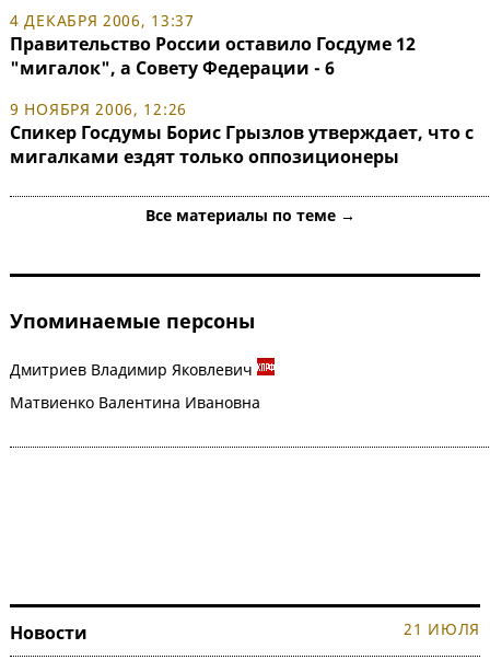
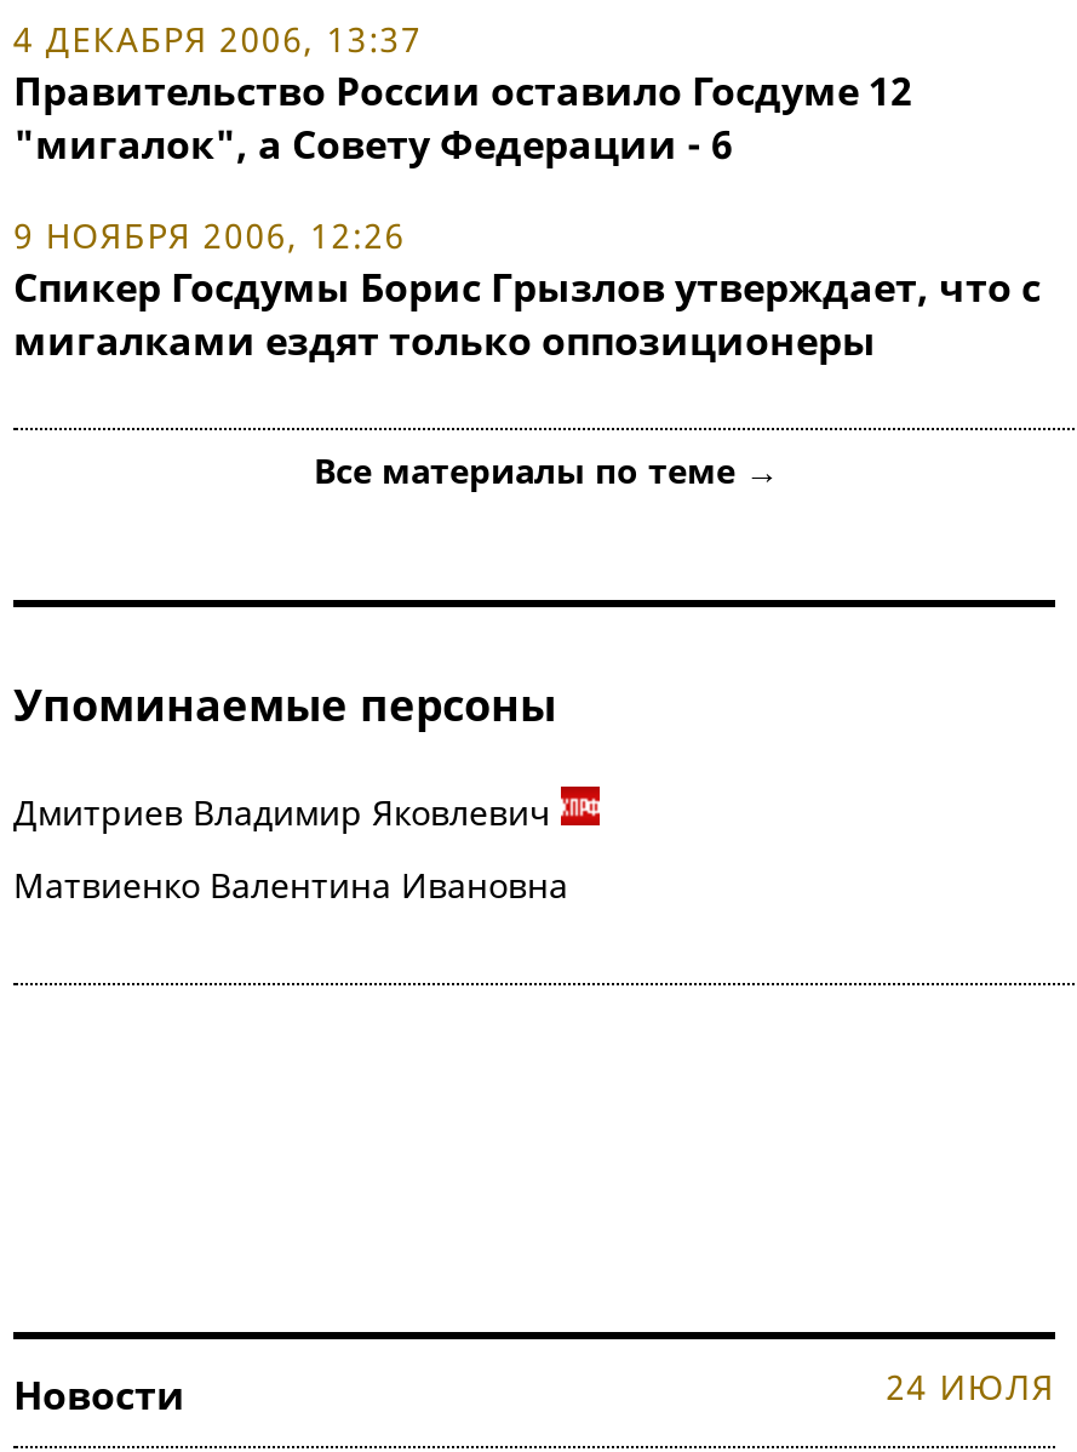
[404,619,480,639] 21 ИЮЛЯ -> [886,1364,1055,1410] 24 ИЮЛЯ

